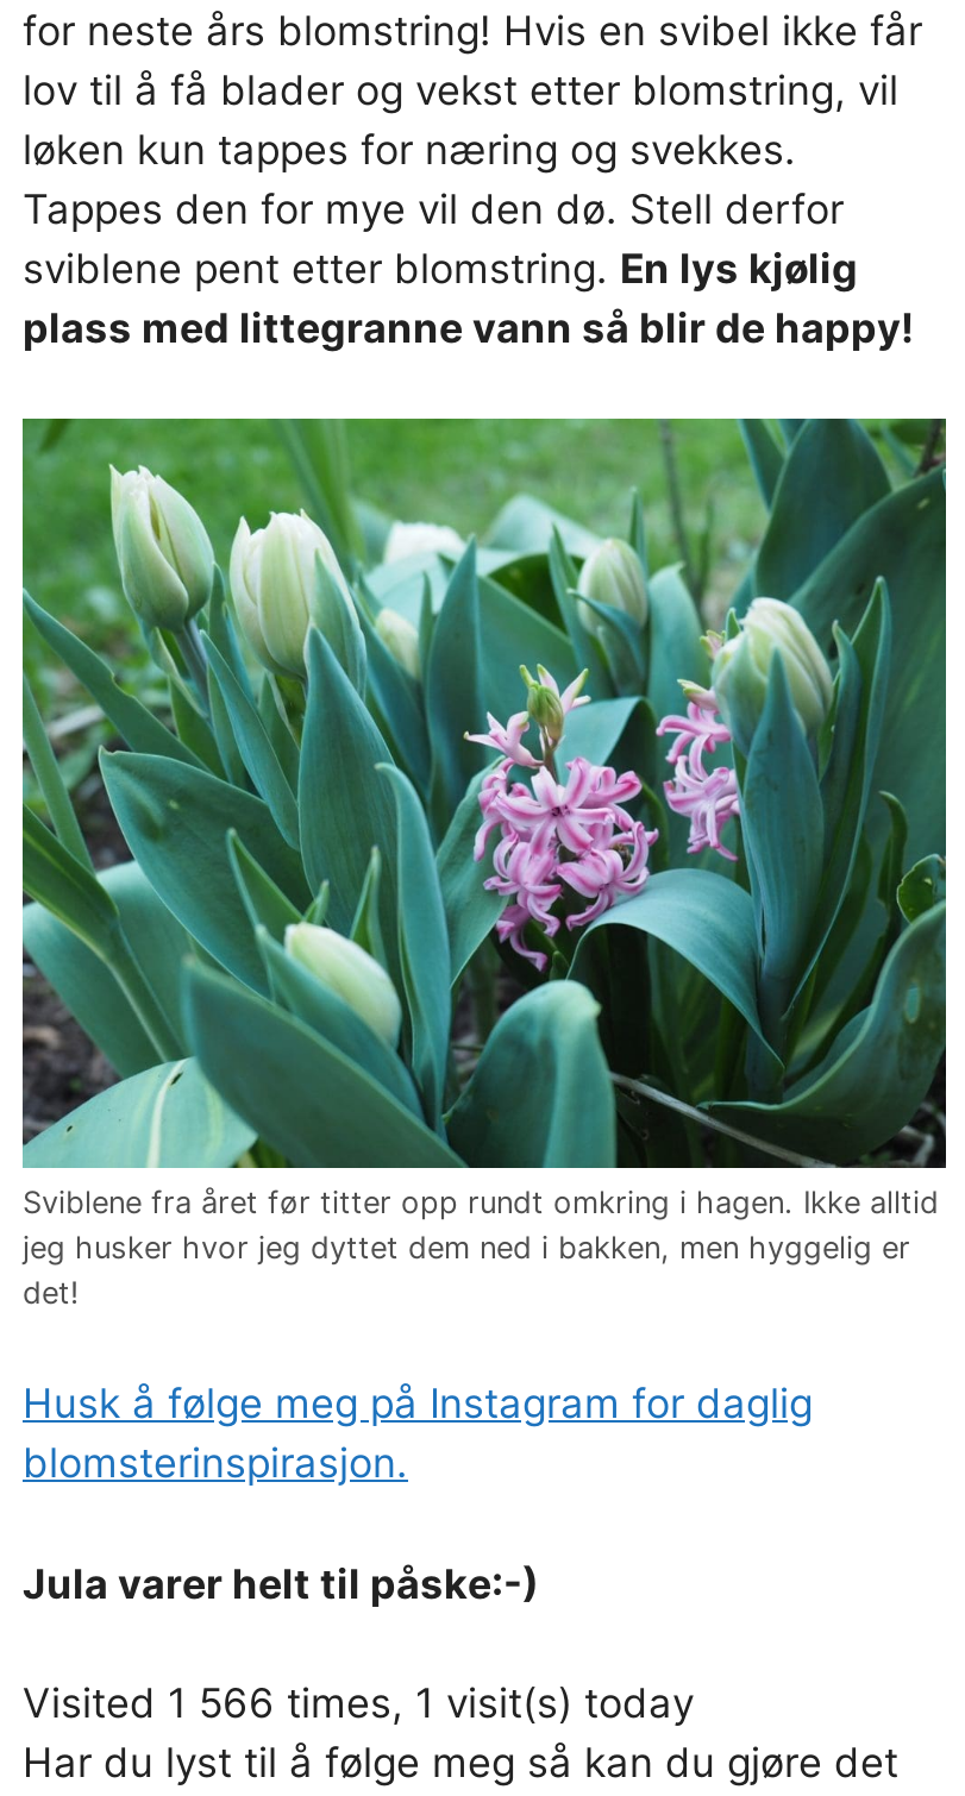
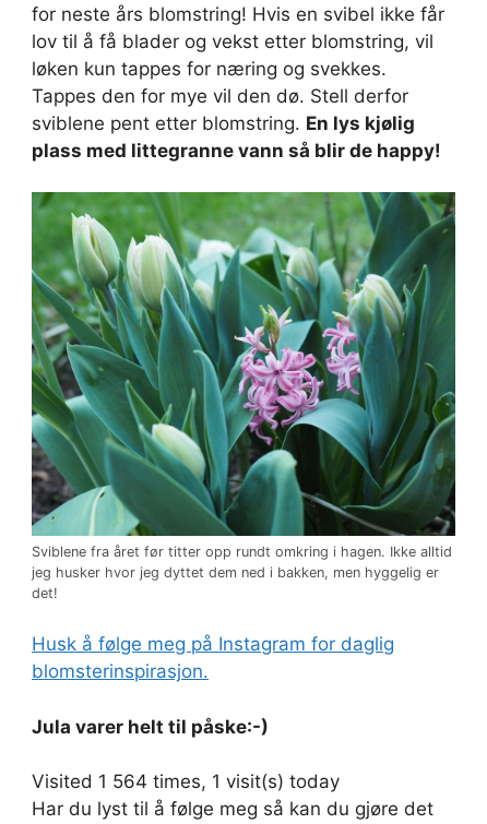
[23,1680,694,1728] Visited 1 566 times, 1 visit(s) today -> [32,771,340,793] Visited 1 564 times, 1 visit(s) today

